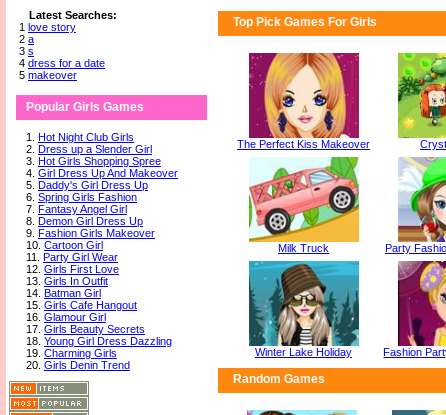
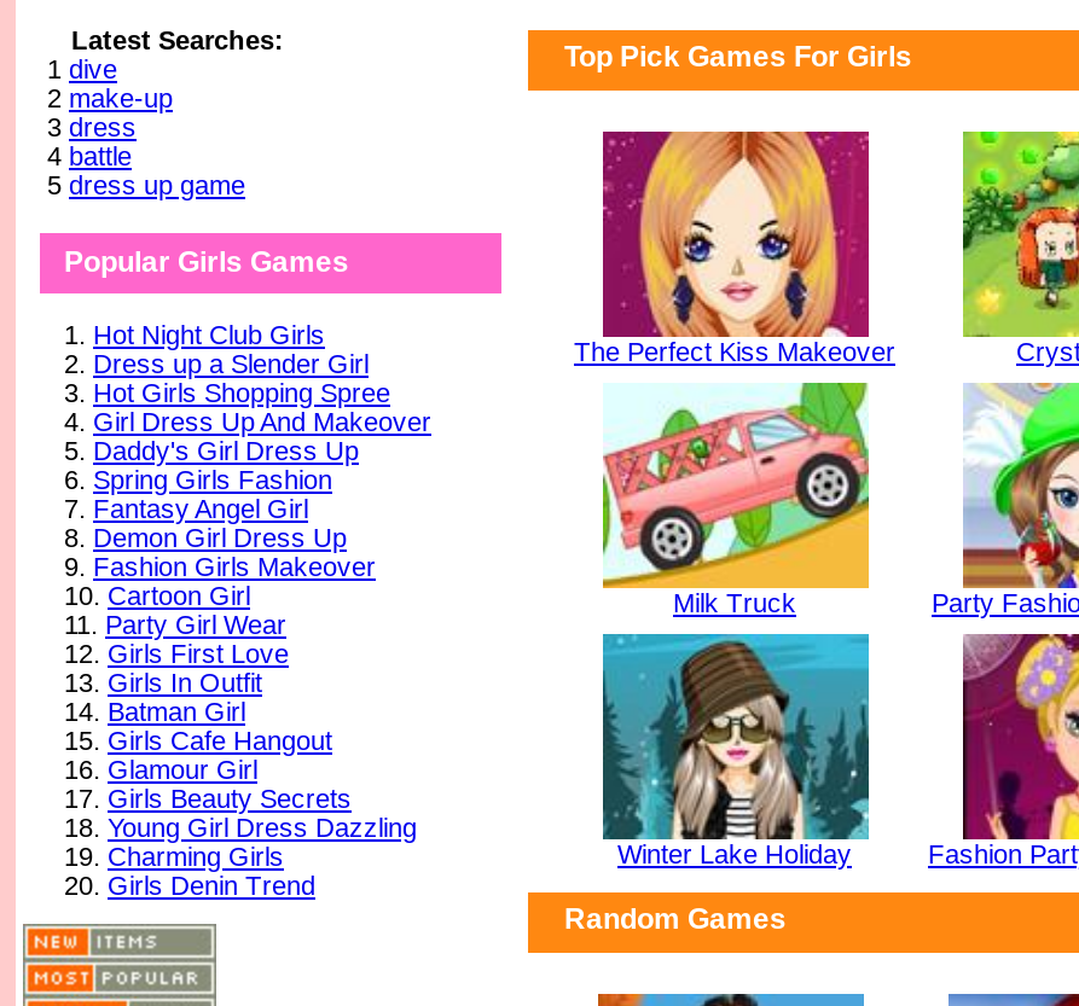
[19,21,105,81] 1 love story | 2 a | 3 s | 4 dress for a date | 5 makeover -> [47,54,245,199] 1 dive | 2 make-up | 3 dress | 4 battle | 5 dress up game

